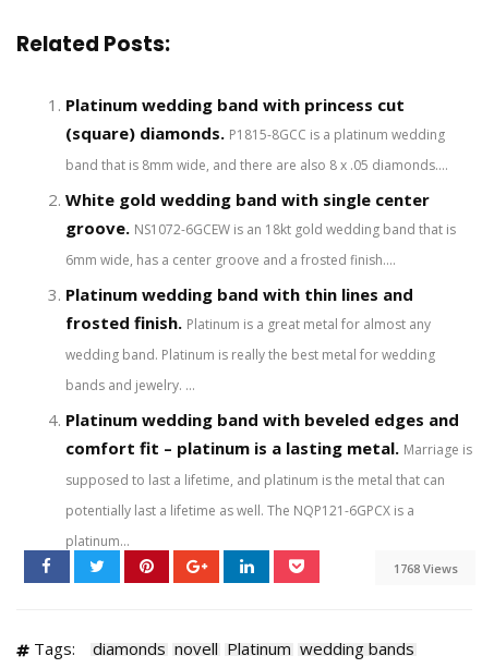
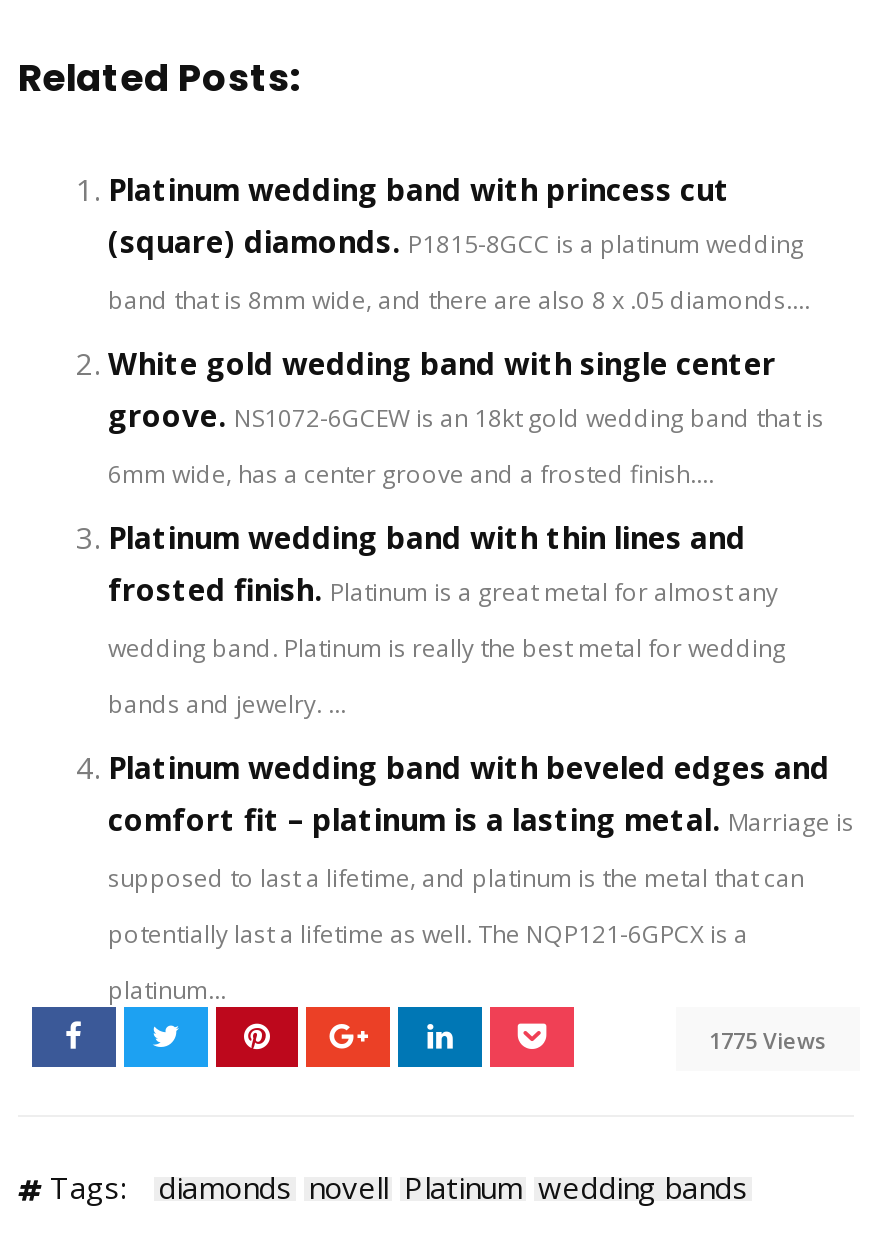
[393,560,457,576] 1768 Views -> [709,1024,827,1054] 1775 Views

